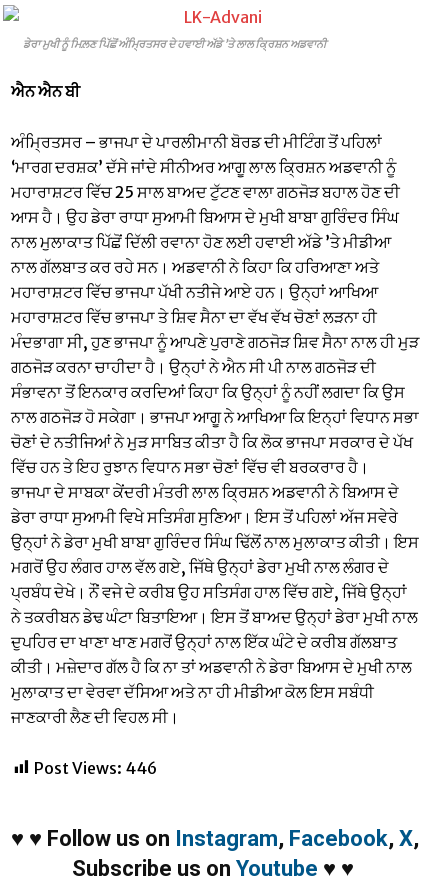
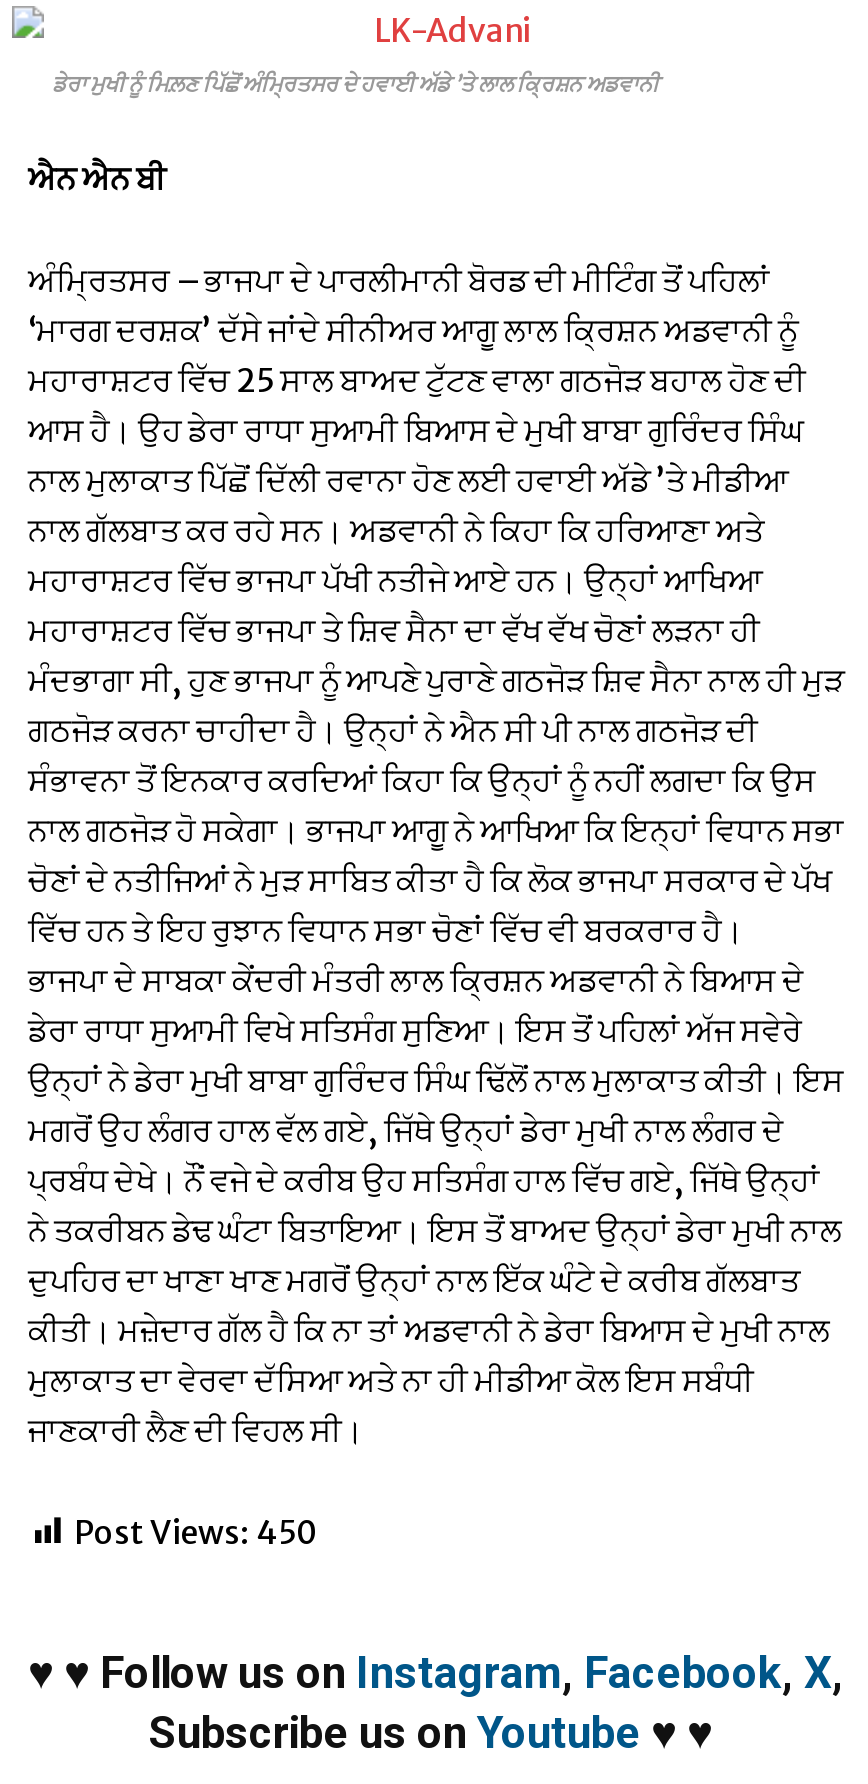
[34,758,157,778] Post Views: 446 -> [74,1512,318,1552] Post Views: 450

